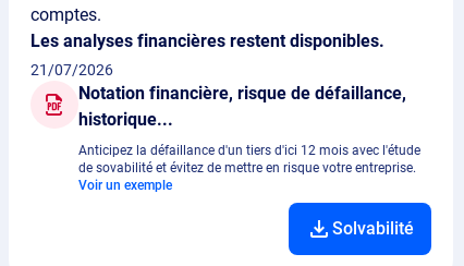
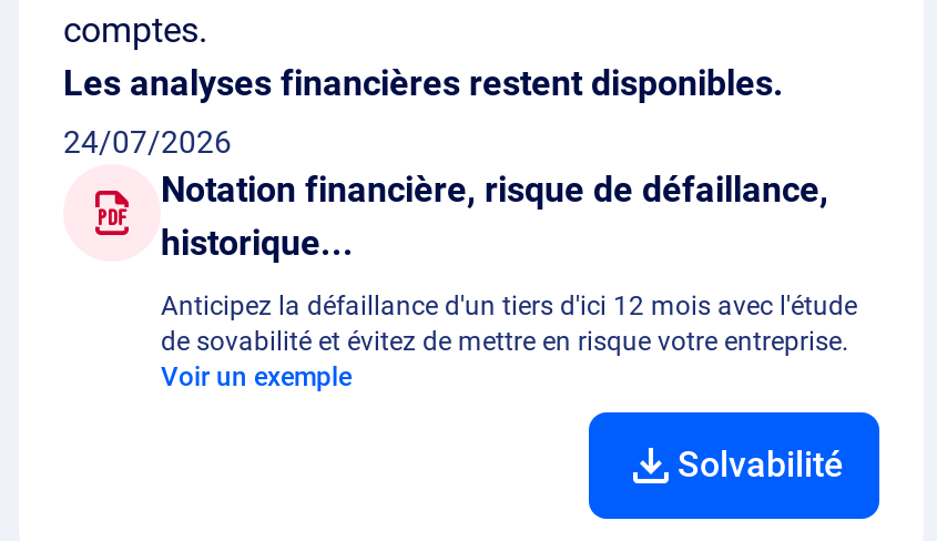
[30,61,113,78] 21/07/2026 -> [63,124,232,160] 24/07/2026

